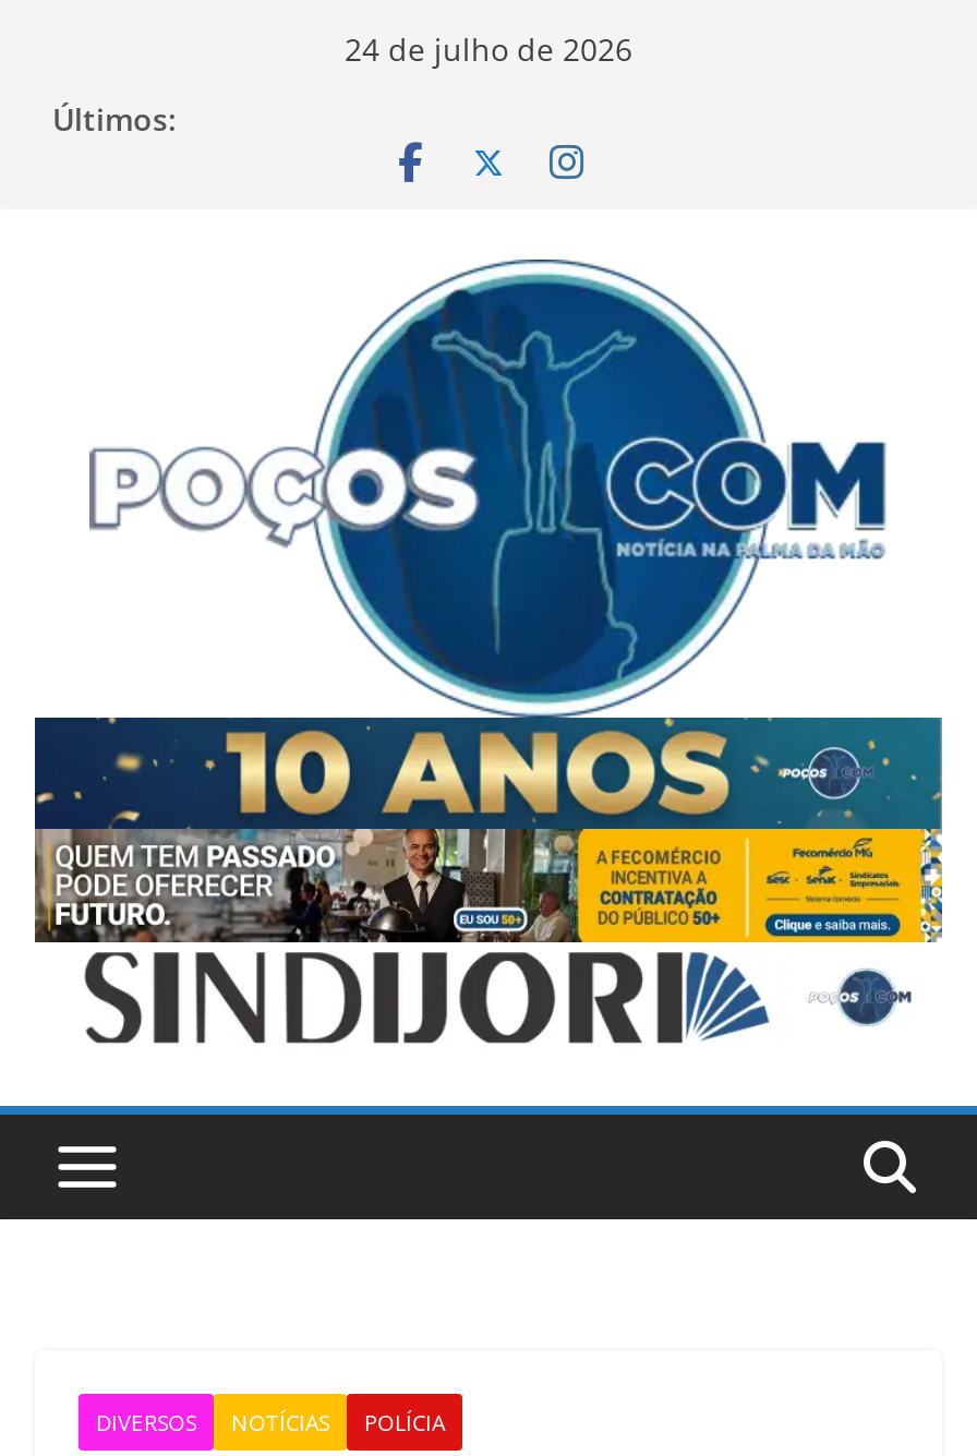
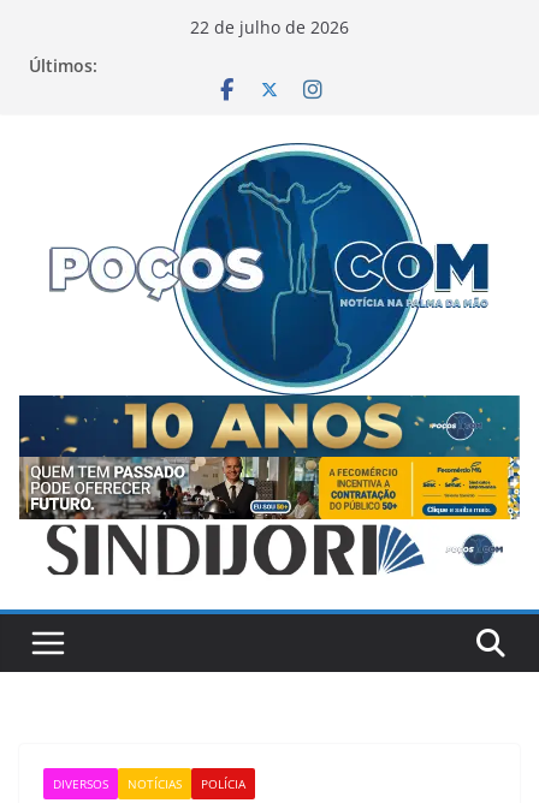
[345,28,632,70] 24 de julho de 2026 -> [190,16,349,38] 22 de julho de 2026

